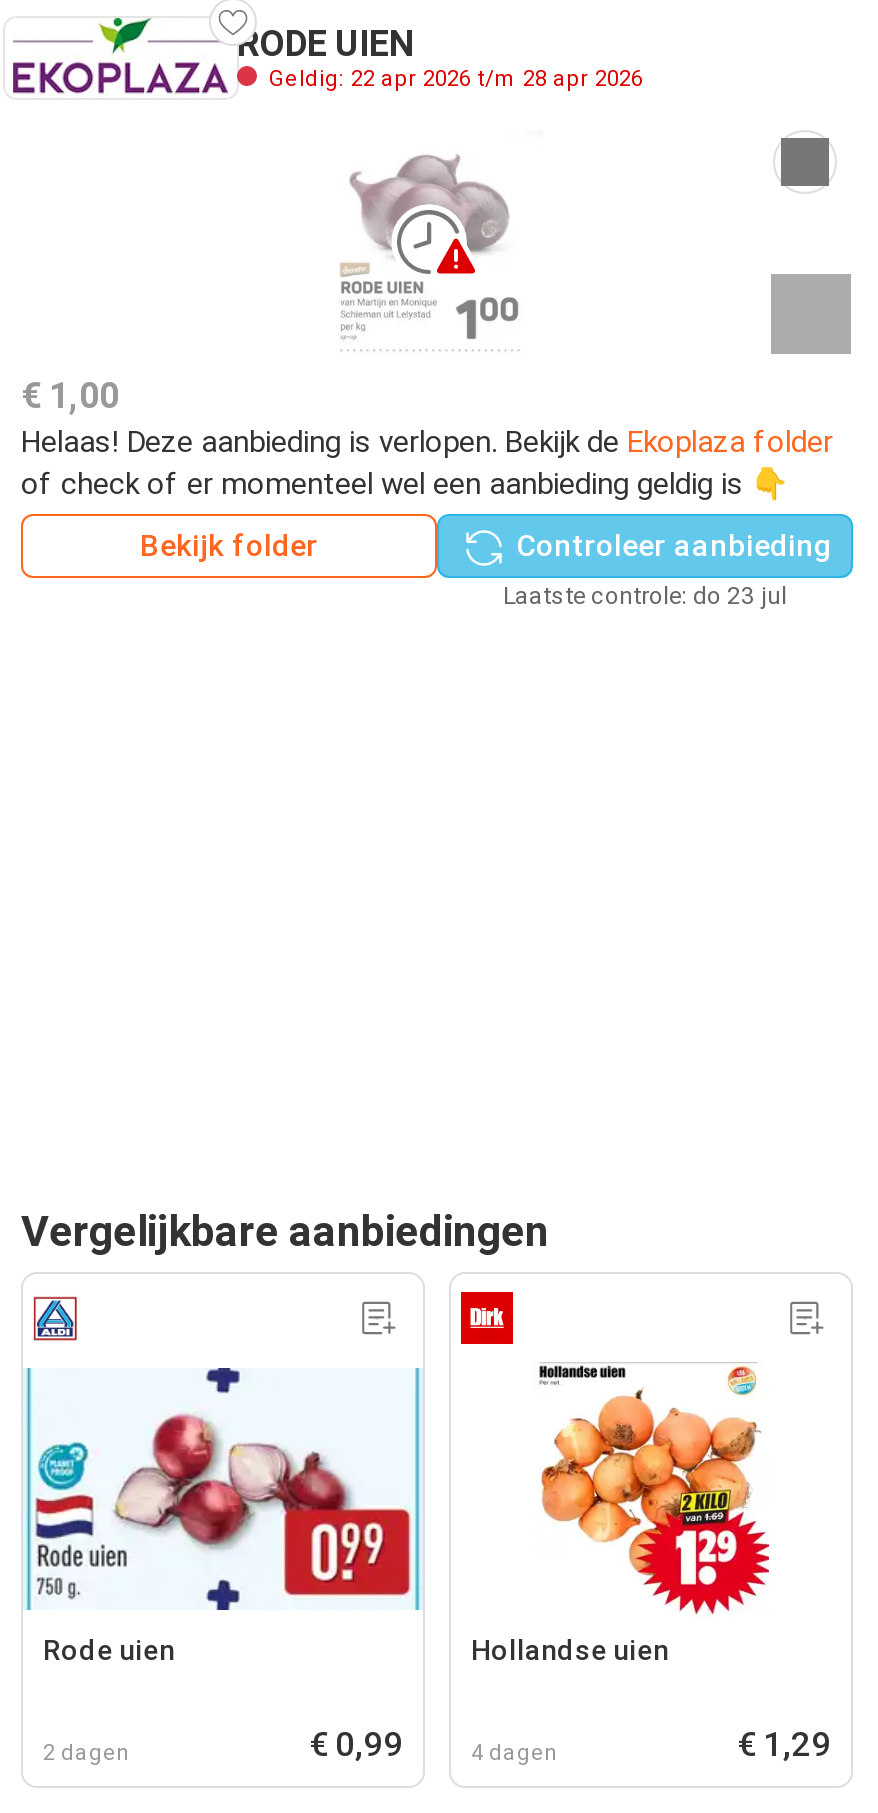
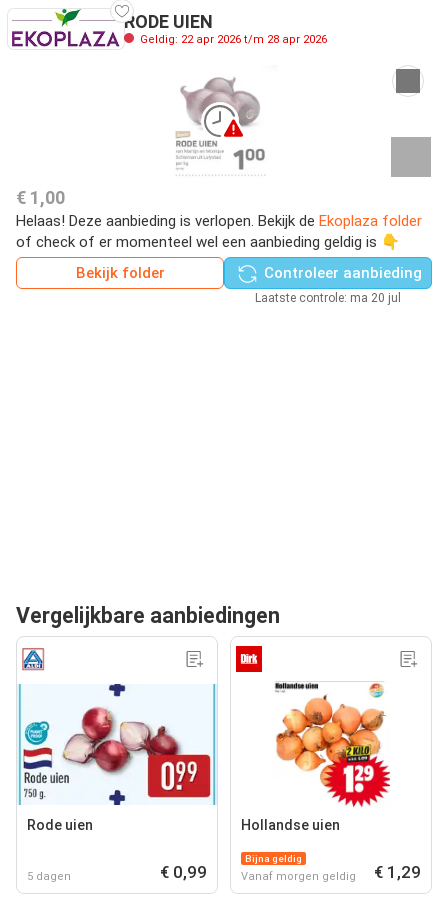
[503,581,787,609] Laatste controle: do 23 jul -> [255,290,401,304] Laatste controle: ma 20 jul
[43,1739,131,1765] 2 dagen -> [27,869,71,882] 5 dagen
[471,1739,559,1765] 4 dagen -> [241,852,356,882] Bijna geldig | Vanaf morgen geldig

